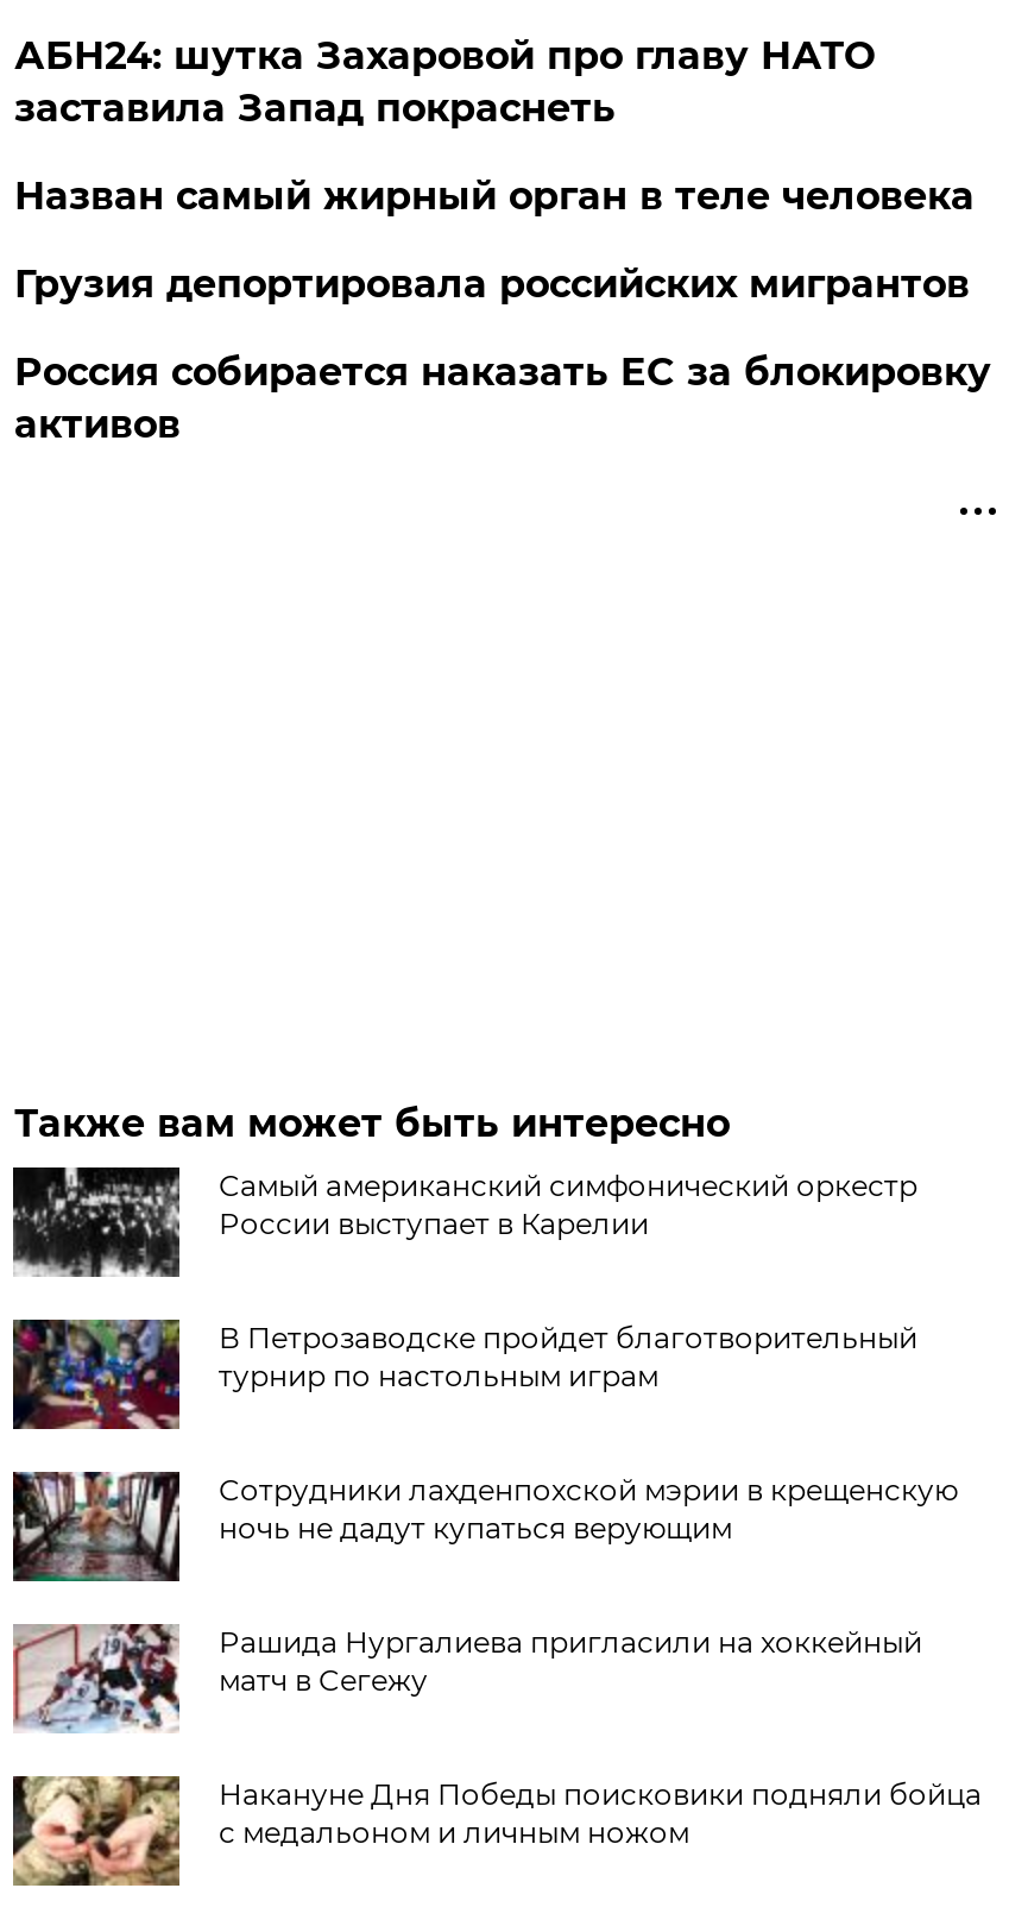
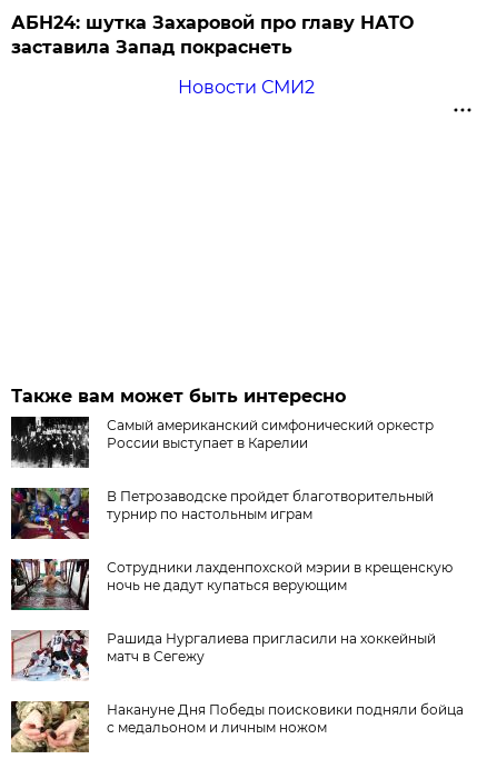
[14,173,991,447] Назван самый жирный орган в теле человека | Грузия депортировала российских мигрантов | Россия собирается наказать EC за блокировку | активов -> [178,77,314,98] Новости СМИ2

